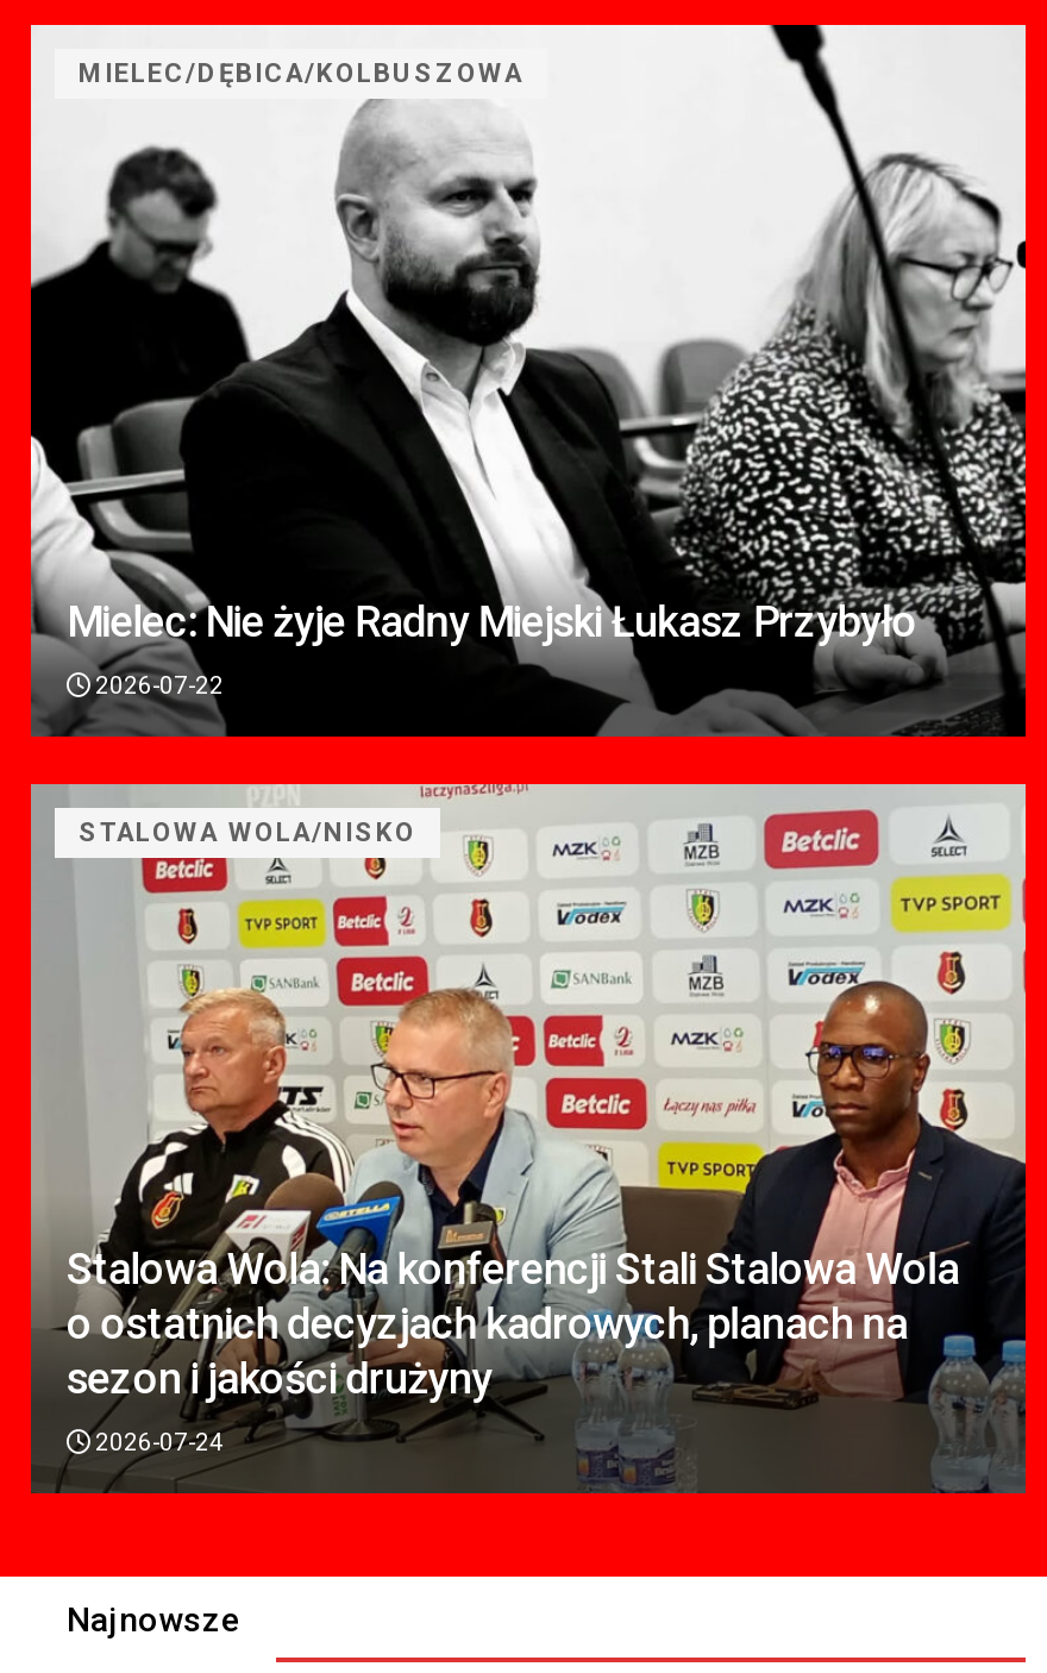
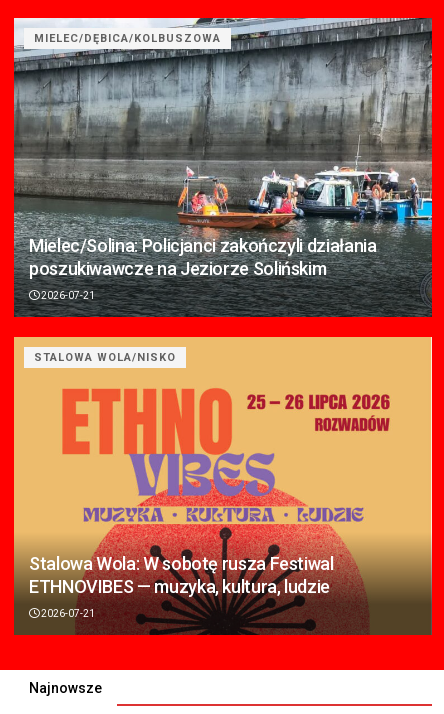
[29,23,1028,737] [image] | Mielec: Nie żyje Radny Miejski Łukasz Przybyło -> [13,17,433,317] [image] | Mielec/Solina: Policjanci zakończyli działania | poszukiwawcze na Jeziorze Solińskim
[90,671,224,698] 2026-07-22 -> [39,290,95,301] 2026-07-21
[31,784,1028,1493] [image] | Stalowa Wola: Na konferencji Stali Stalowa Wola | o ostatnich decyzjach kadrowych, planach na | sezon i jakości drużyny -> [14,337,433,635] [image] | Stalowa Wola: W sobotę rusza Festiwal | ETHNOVIBES — muzyka, kultura, ludzie
[90,1430,224,1456] 2026-07-24 -> [39,608,95,619] 2026-07-21

